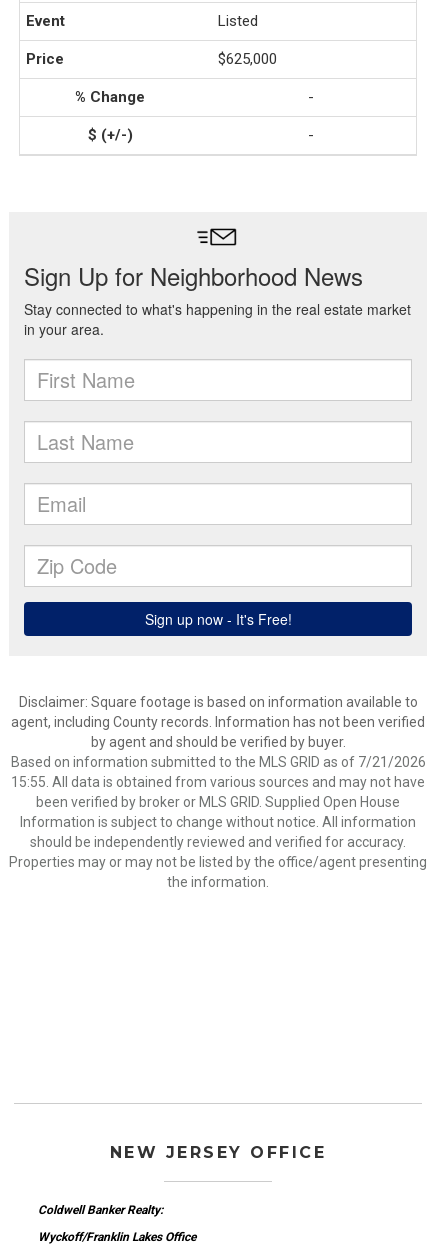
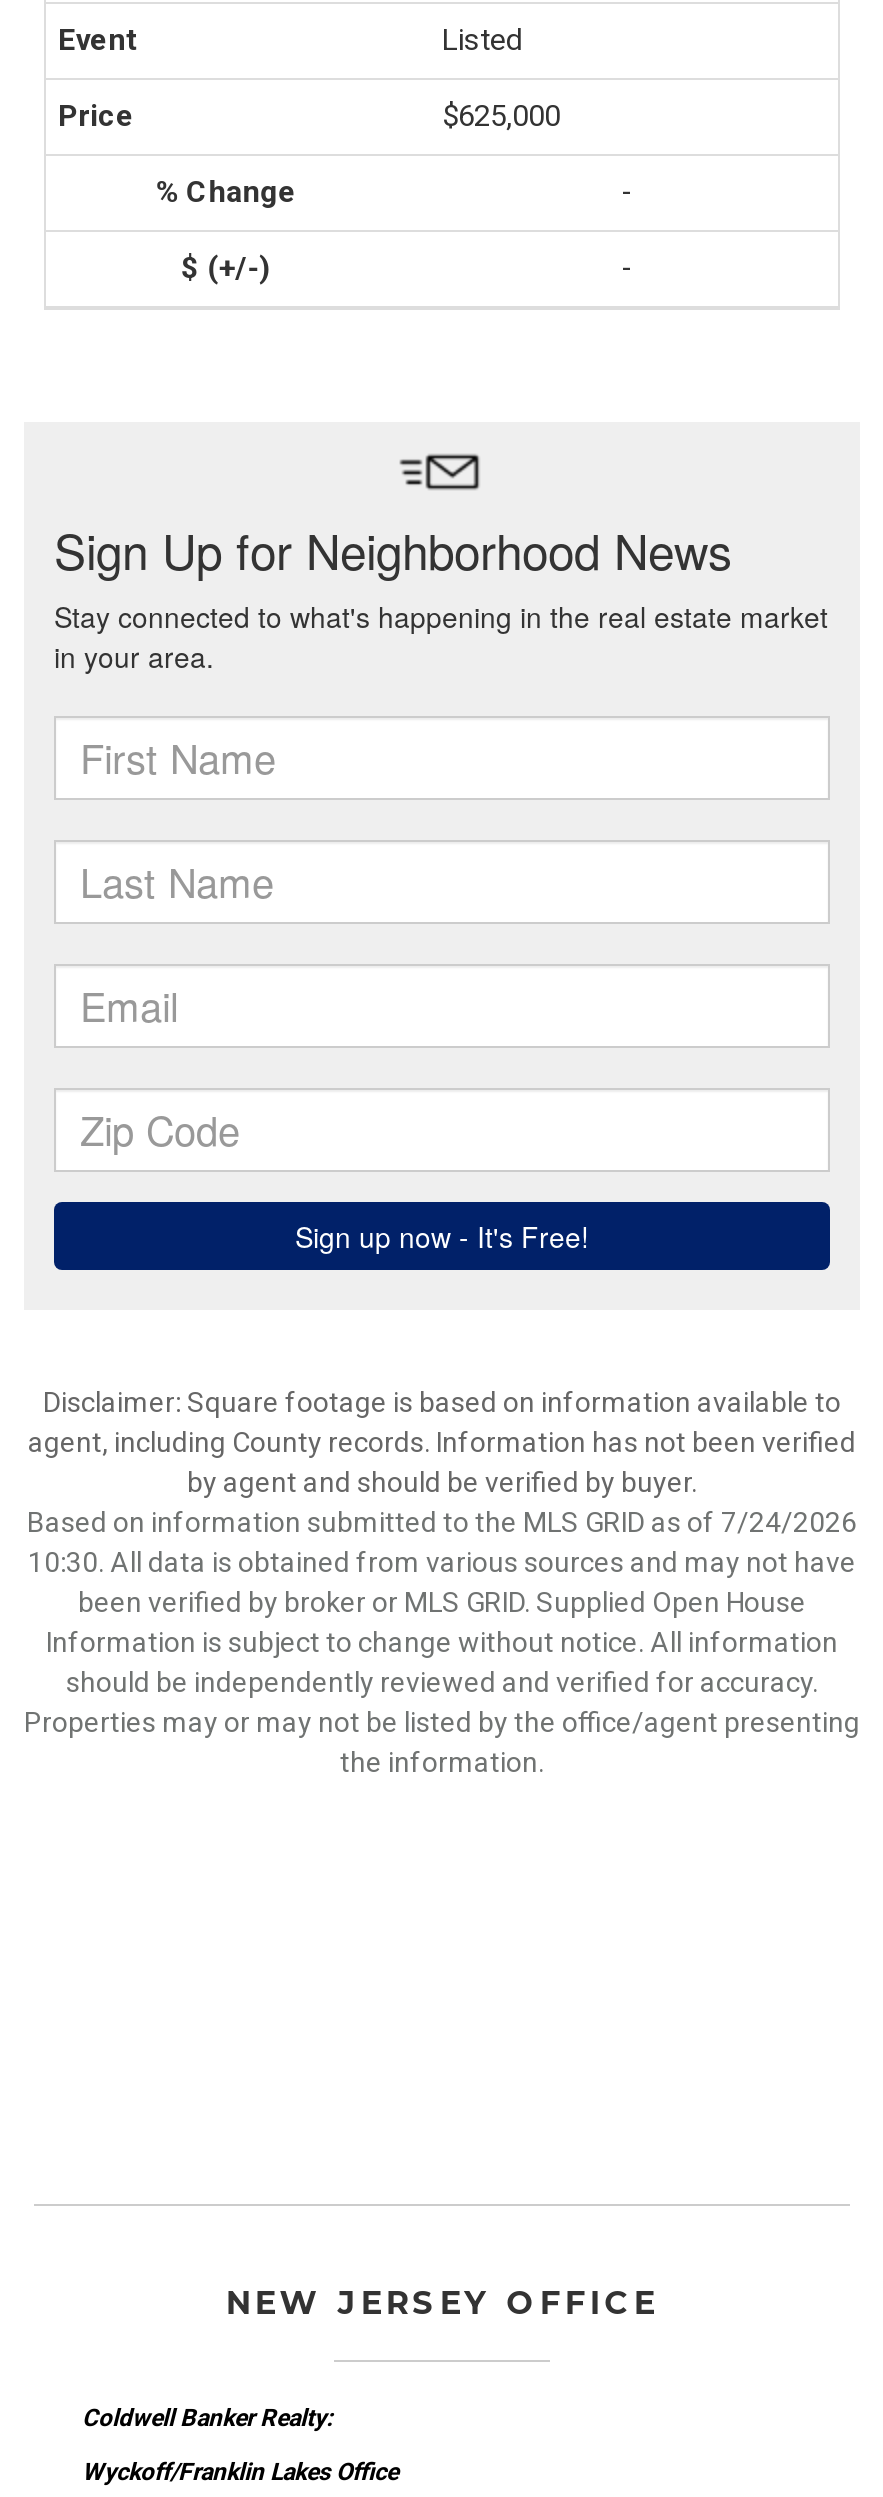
[10,754,425,770] Based on information submitted to the MLS GRID as of 7/21/2026 -> [27,1506,857,1538] Based on information submitted to the MLS GRID as of 7/24/2026
[11,774,425,790] 15:55. All data is obtained from various sources and may not have -> [28,1546,856,1578] 10:30. All data is obtained from various sources and may not have

